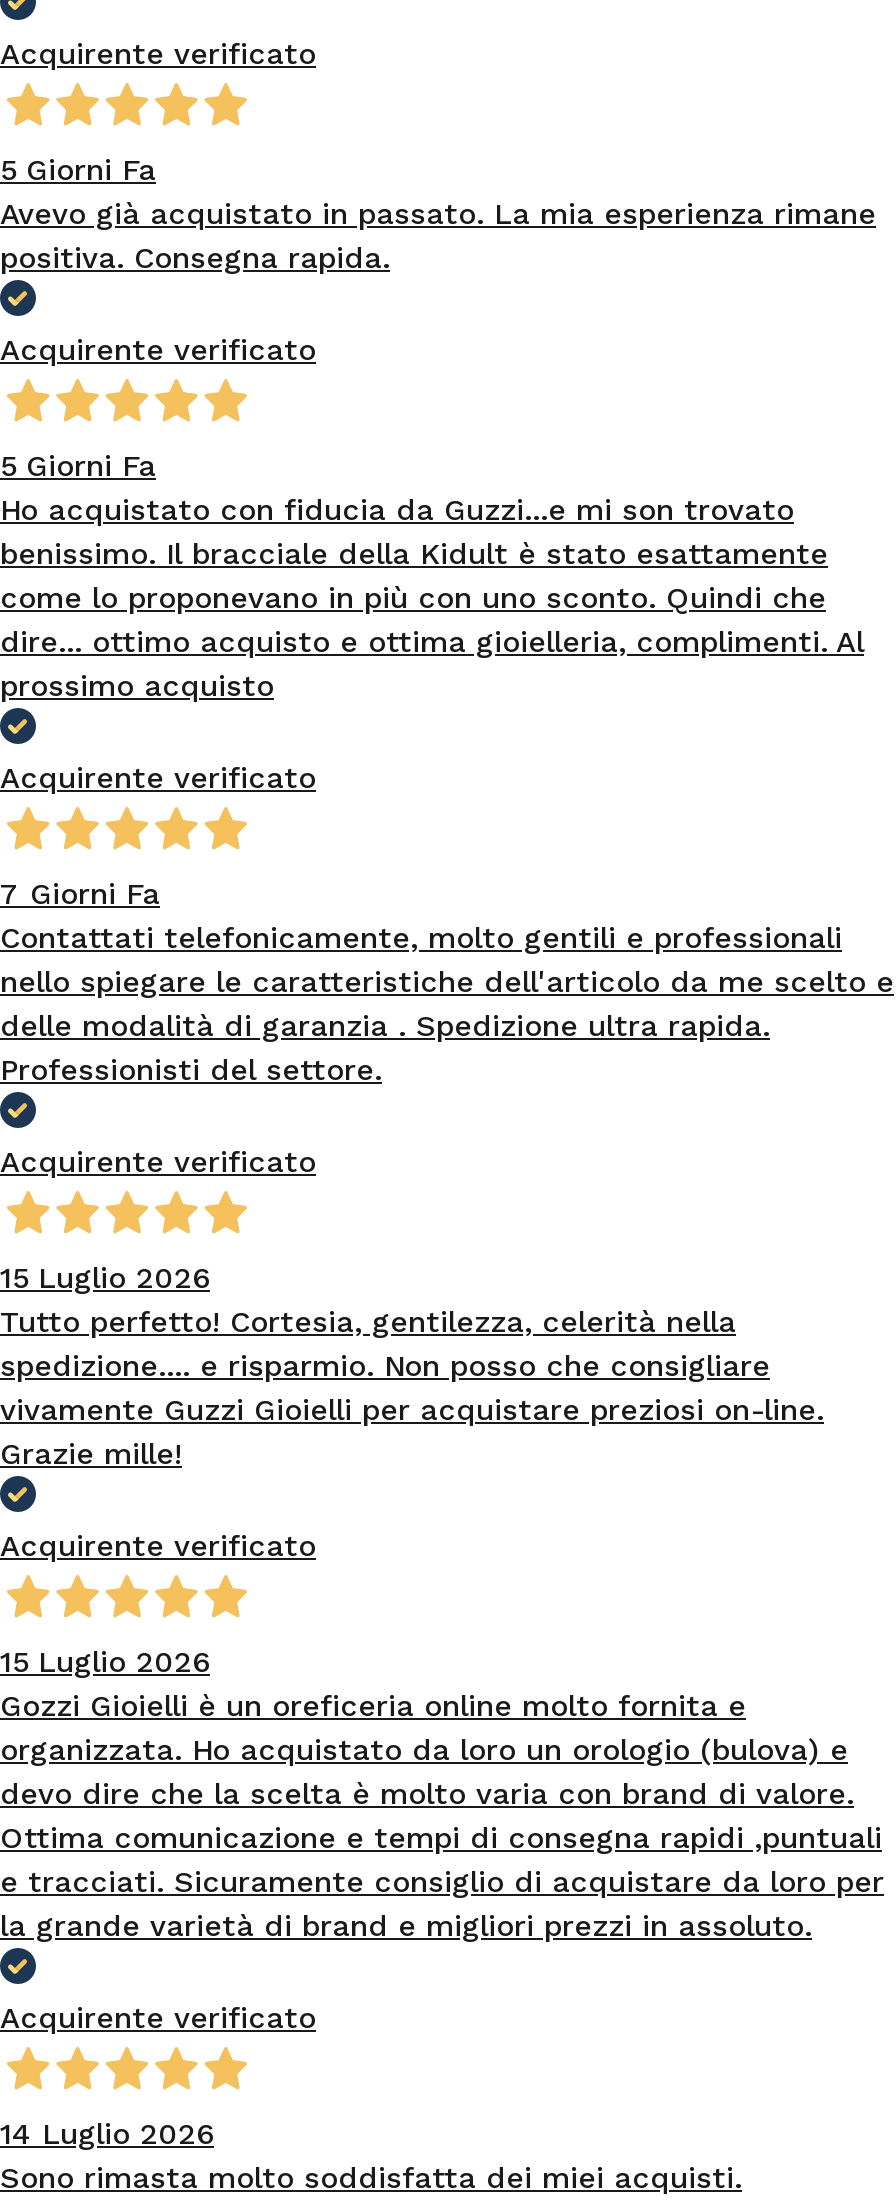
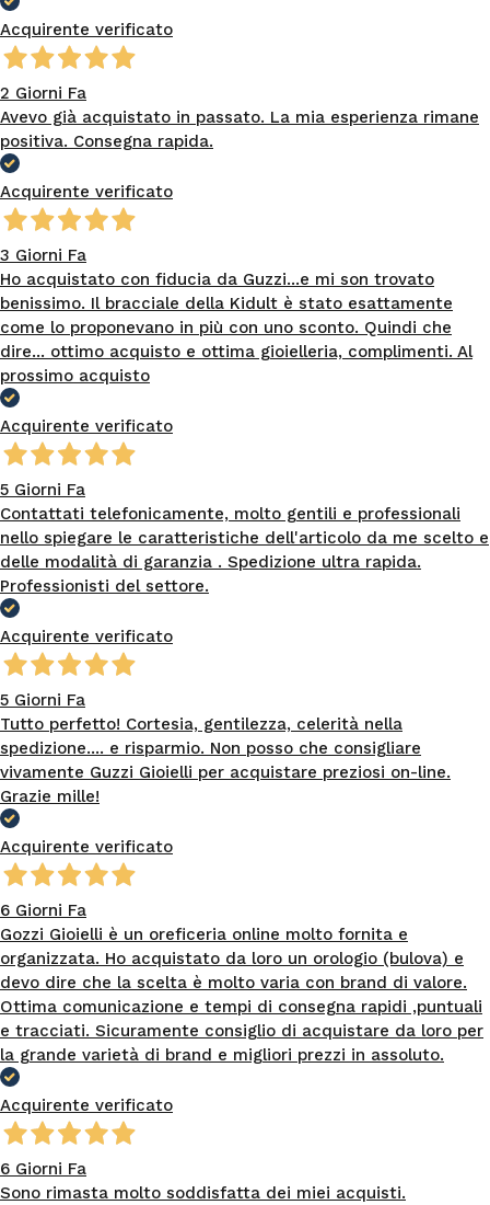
[0,152,156,188] 5 Giorni Fa -> [0,83,86,103] 2 Giorni Fa
[0,448,156,484] 5 Giorni Fa -> [0,245,86,265] 3 Giorni Fa
[0,876,160,912] 7 Giorni Fa -> [0,480,85,500] 5 Giorni Fa
[0,1260,210,1296] 15 Luglio 2026 -> [0,690,85,710] 5 Giorni Fa
[0,1644,210,1680] 15 Luglio 2026 -> [0,900,86,920] 6 Giorni Fa
[0,2116,214,2152] 14 Luglio 2026 -> [0,1159,86,1179] 6 Giorni Fa

